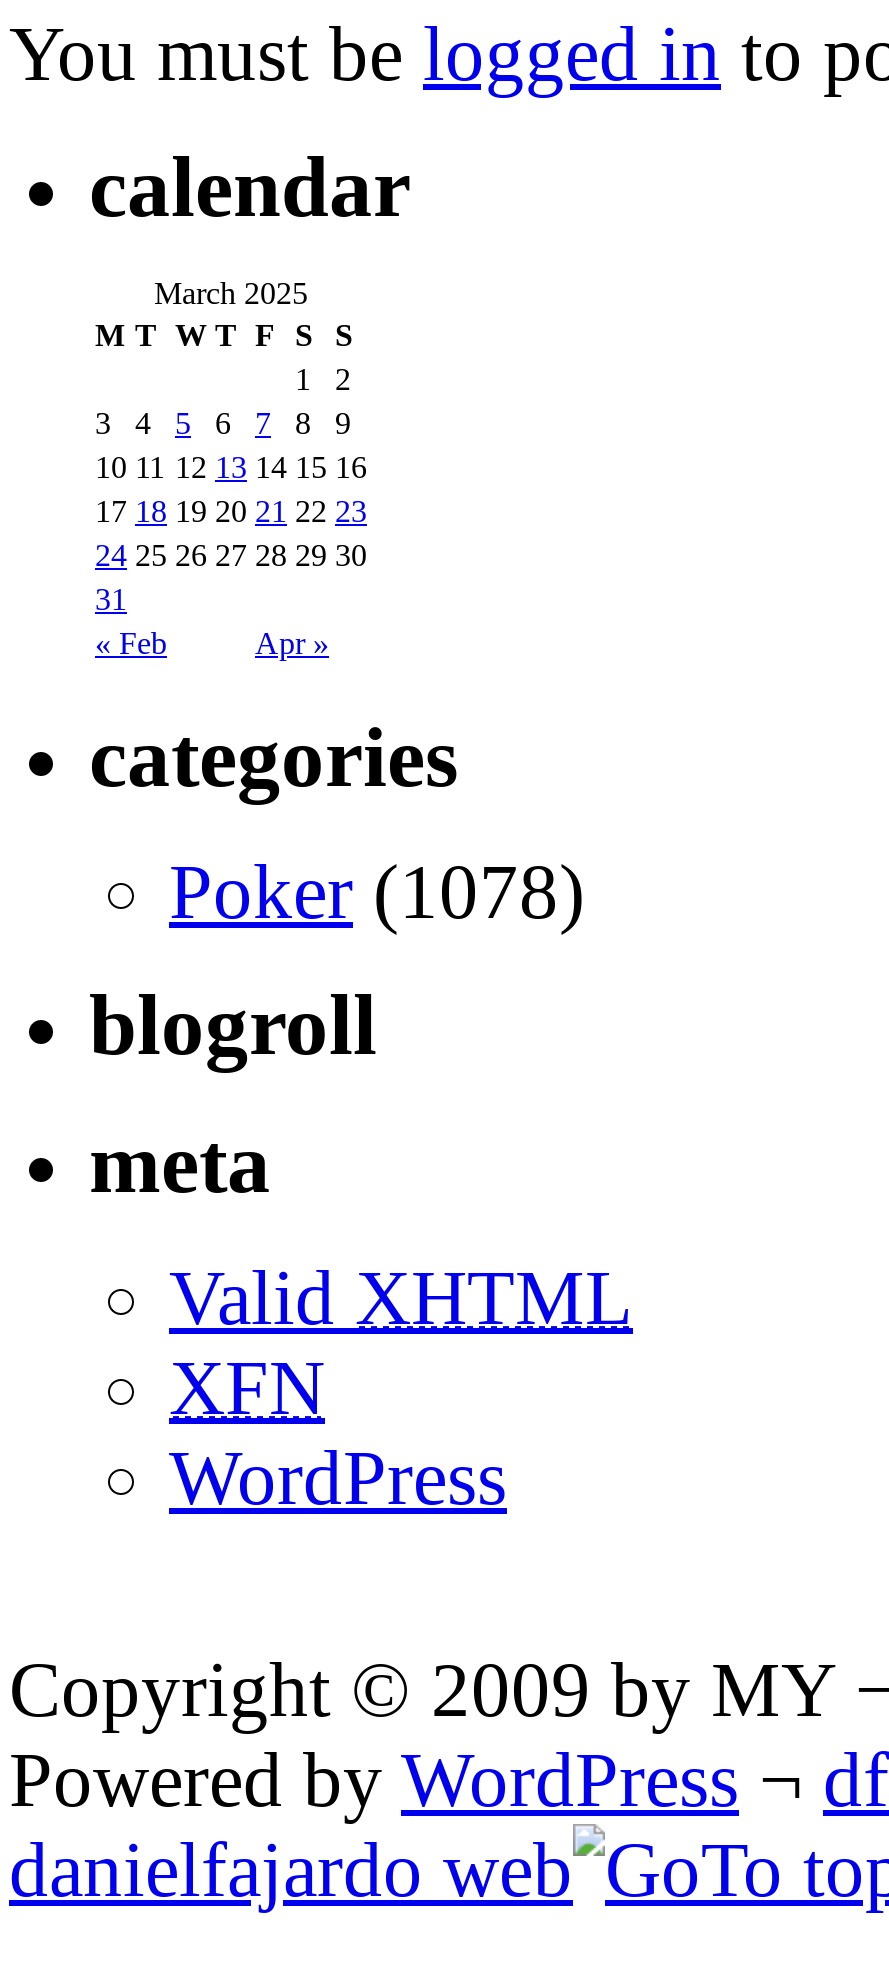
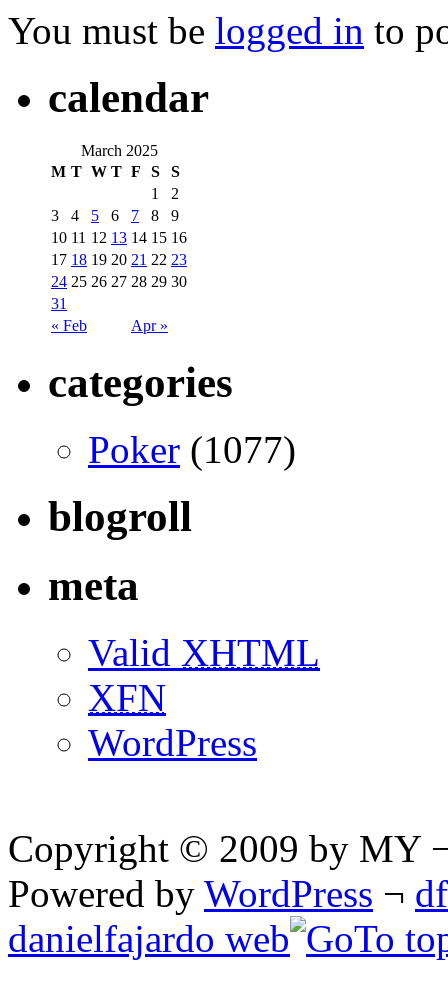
[169,848,585,934] Poker (1078) -> [88,428,296,471] Poker (1077)

